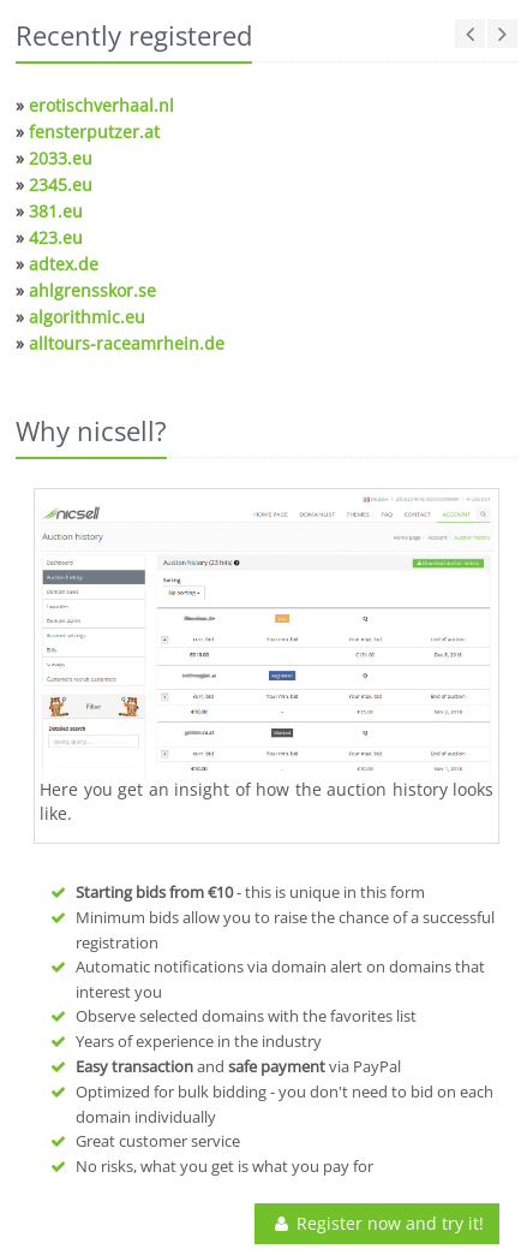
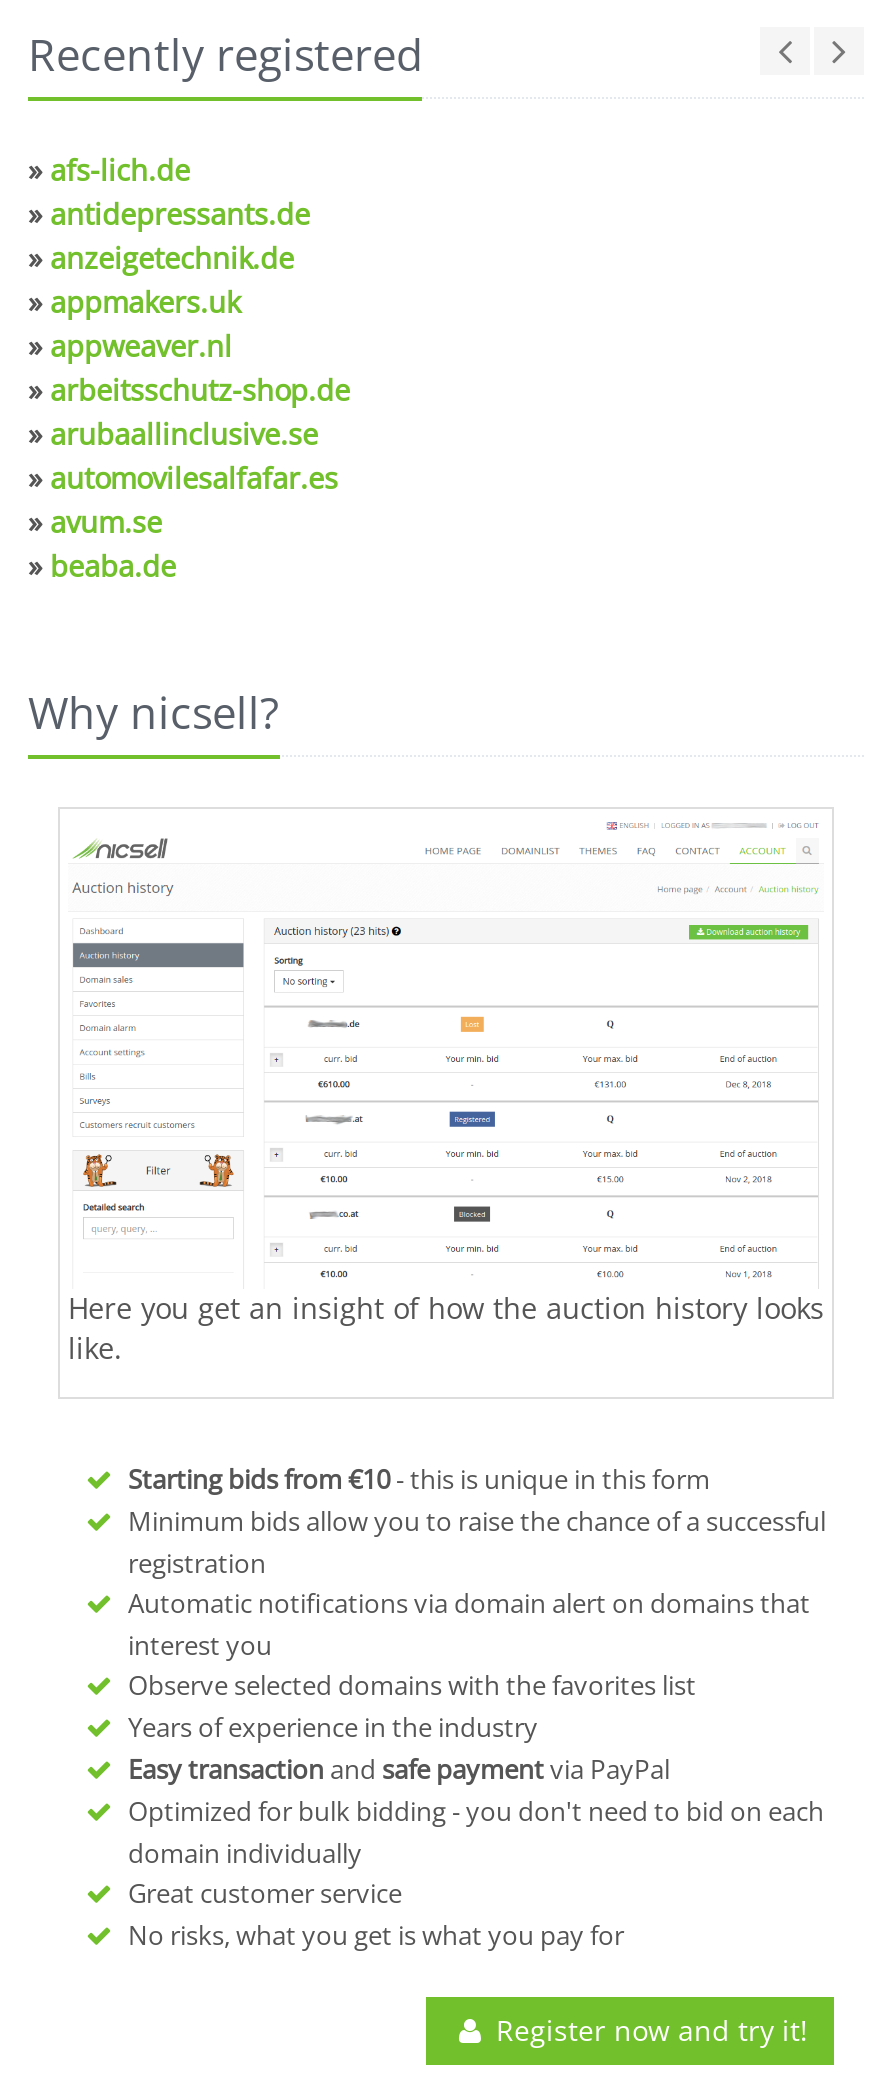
[16,94,224,355] » erotischverhaal.nl | » fensterputzer.at | » 2033.eu | » 2345.eu | » 381.eu | » 423.eu | » adtex.de | » ahlgrensskor.se | » algorithmic.eu | » alltours-raceamrhein.de -> [28,151,350,585] » afs-lich.de | » antidepressants.de | » anzeigetechnik.de | » appmakers.uk | » appweaver.nl | » arbeitsschutz-shop.de | » arubaallinclusive.se | » automovilesalfafar.es | » avum.se | » beaba.de

